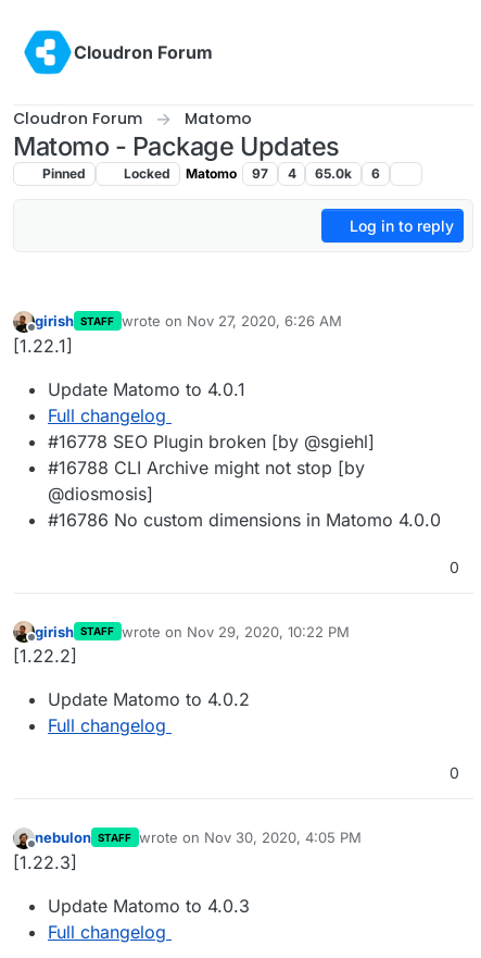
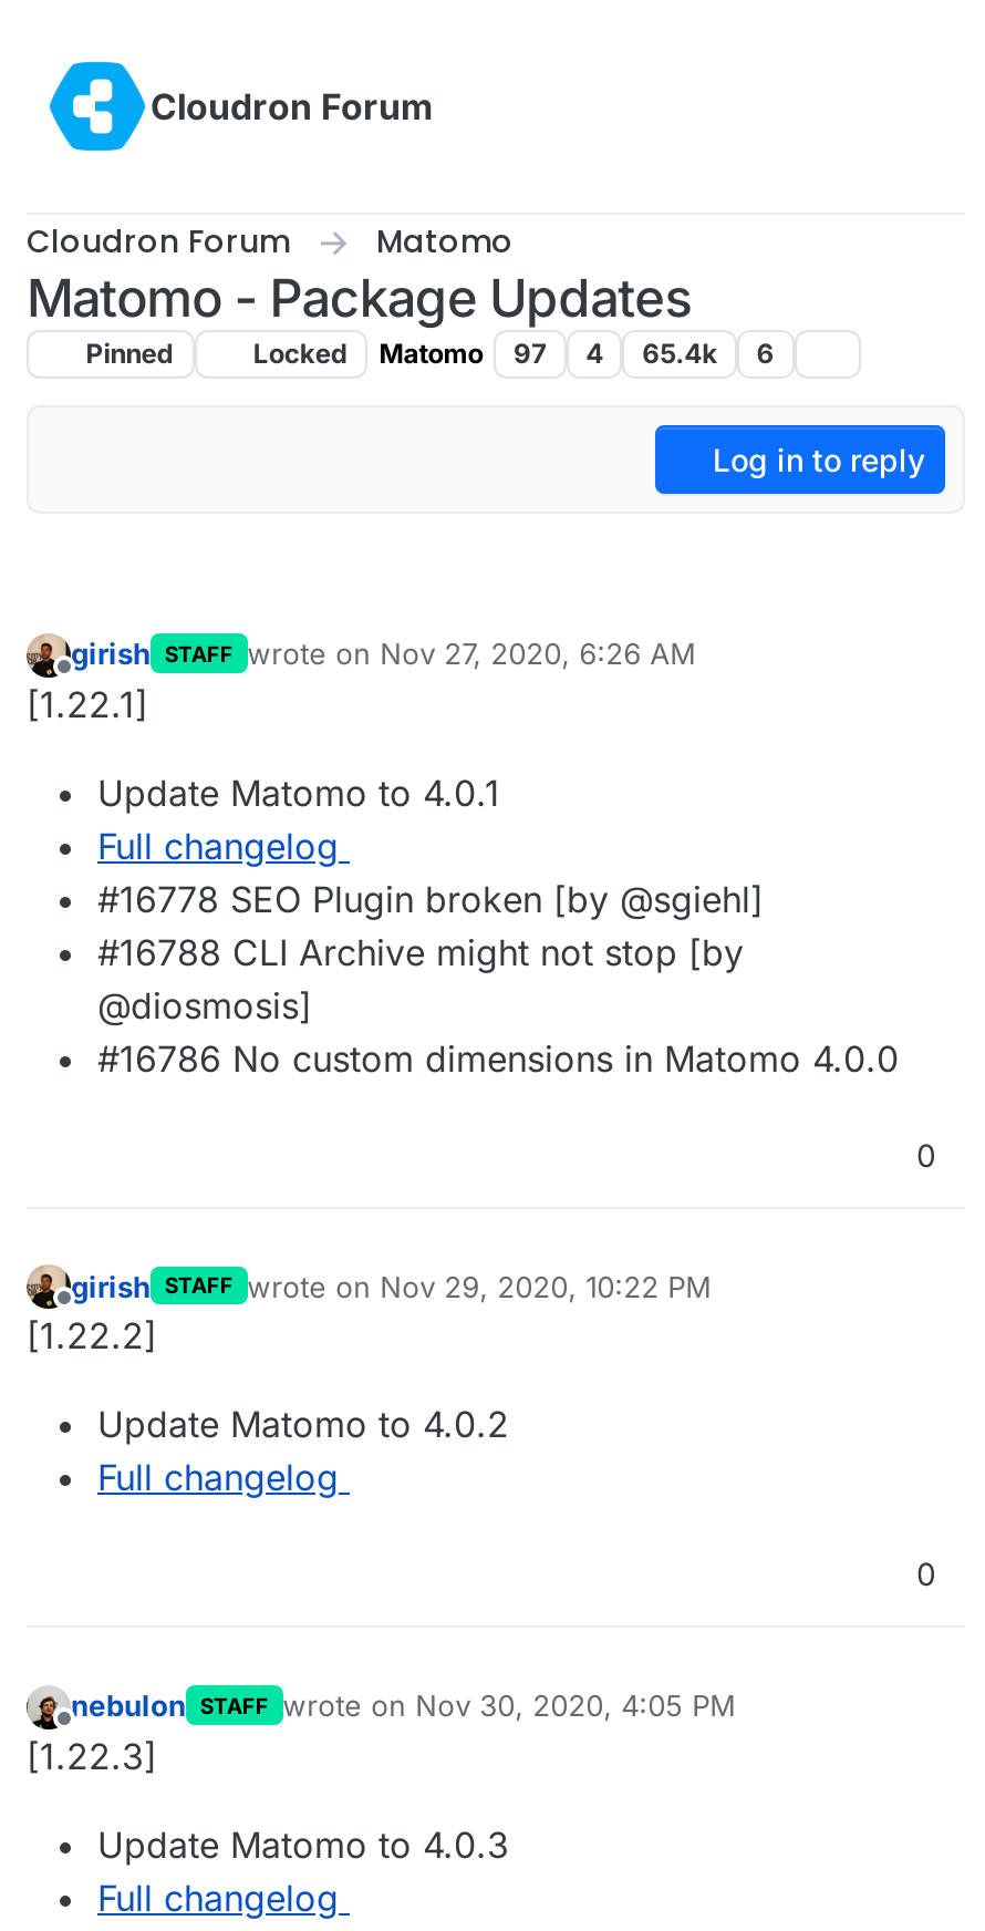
[121,166,380,182] Locked Matomo 97 4 65.0k 6 -> [247,337,774,370] Locked Matomo 97 4 65.4k 6

